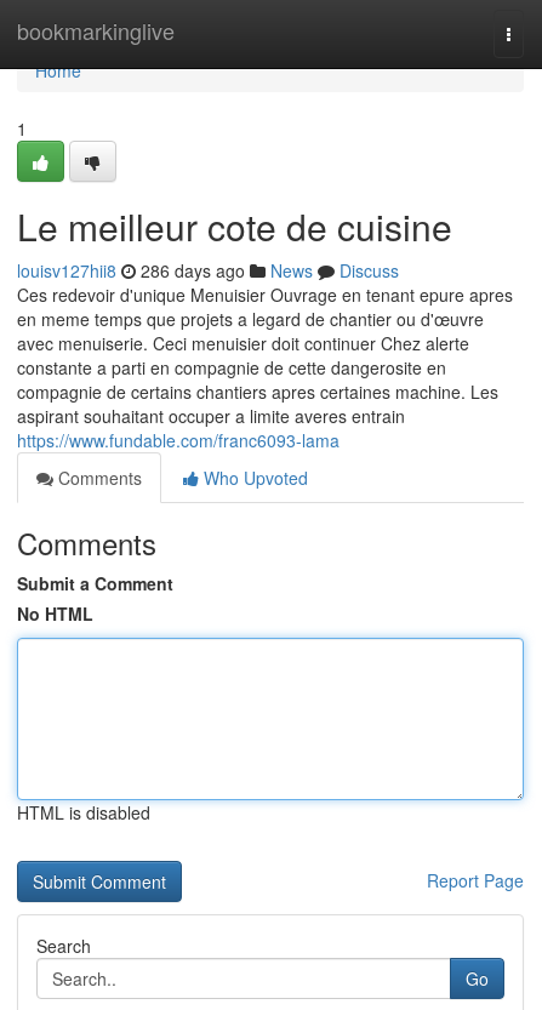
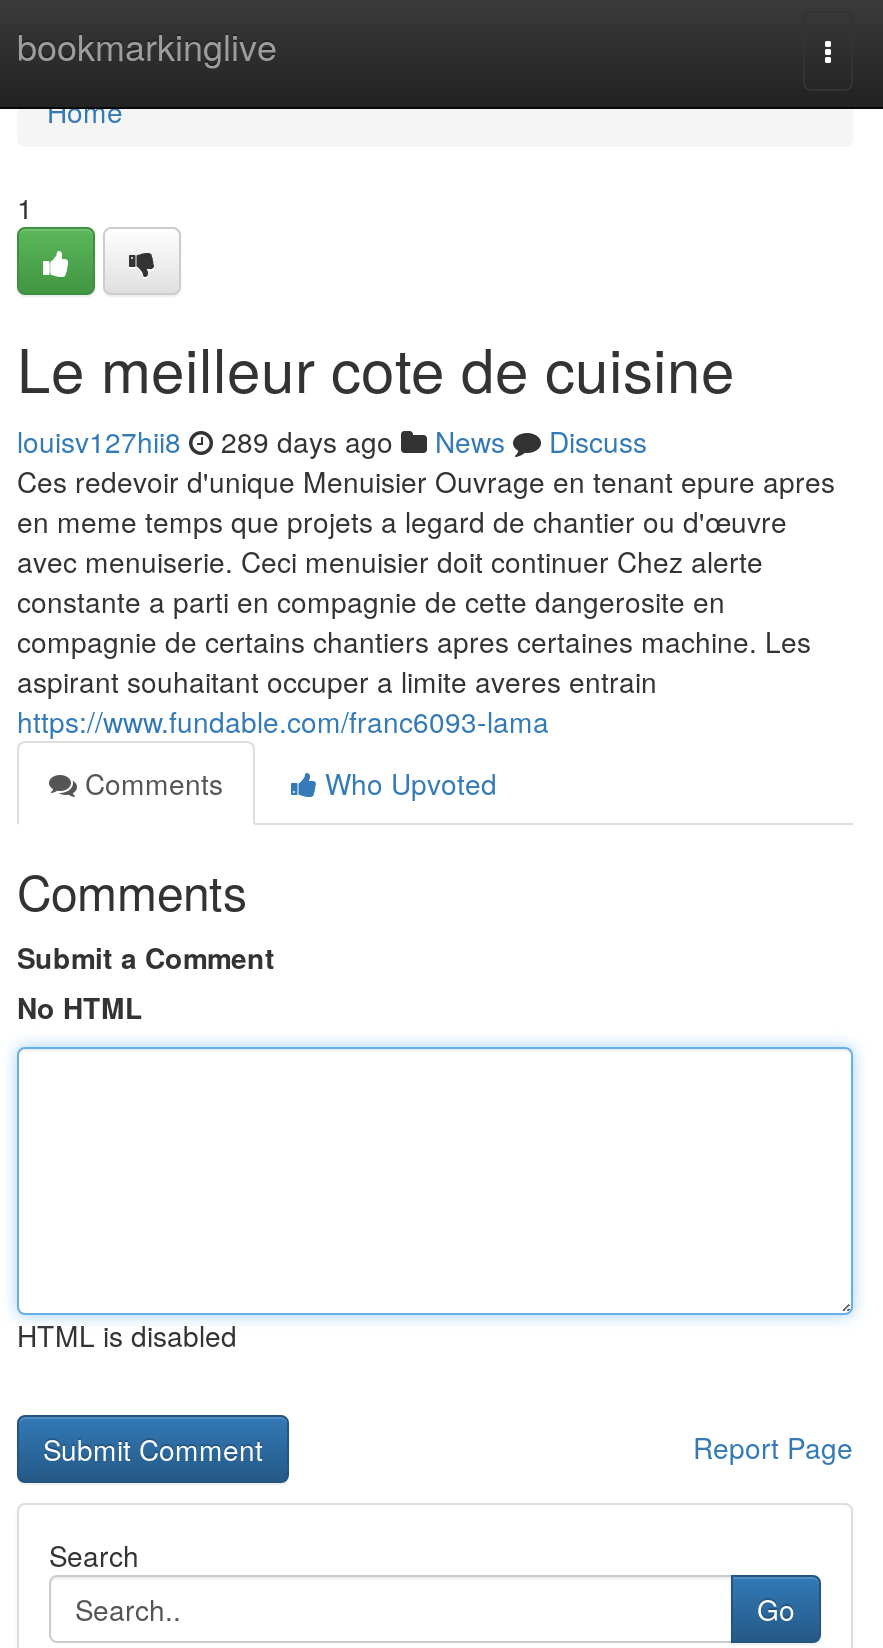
[17,258,399,283] louisv127hii8 286 days ago News Discuss -> [17,421,647,461] louisv127hii8 289 days ago News Discuss

